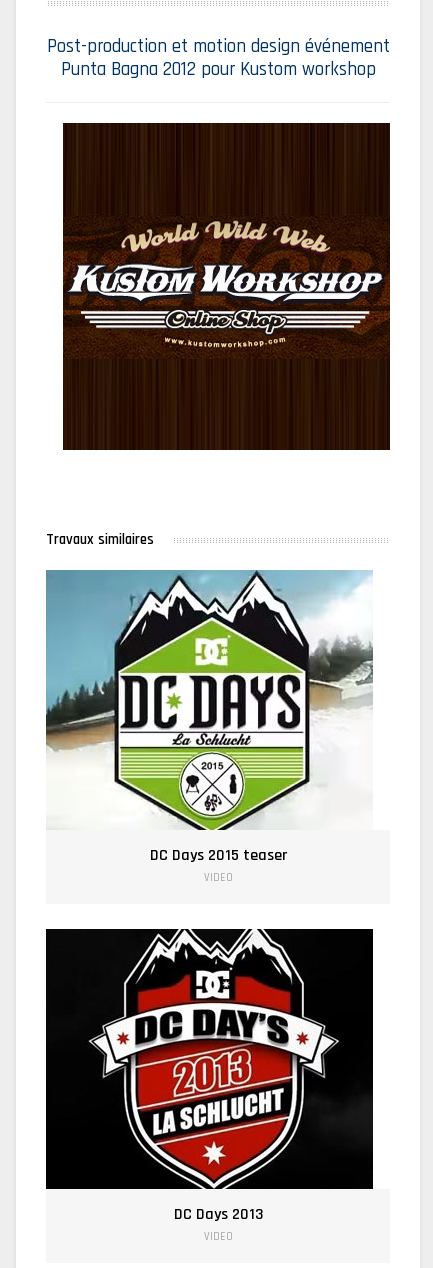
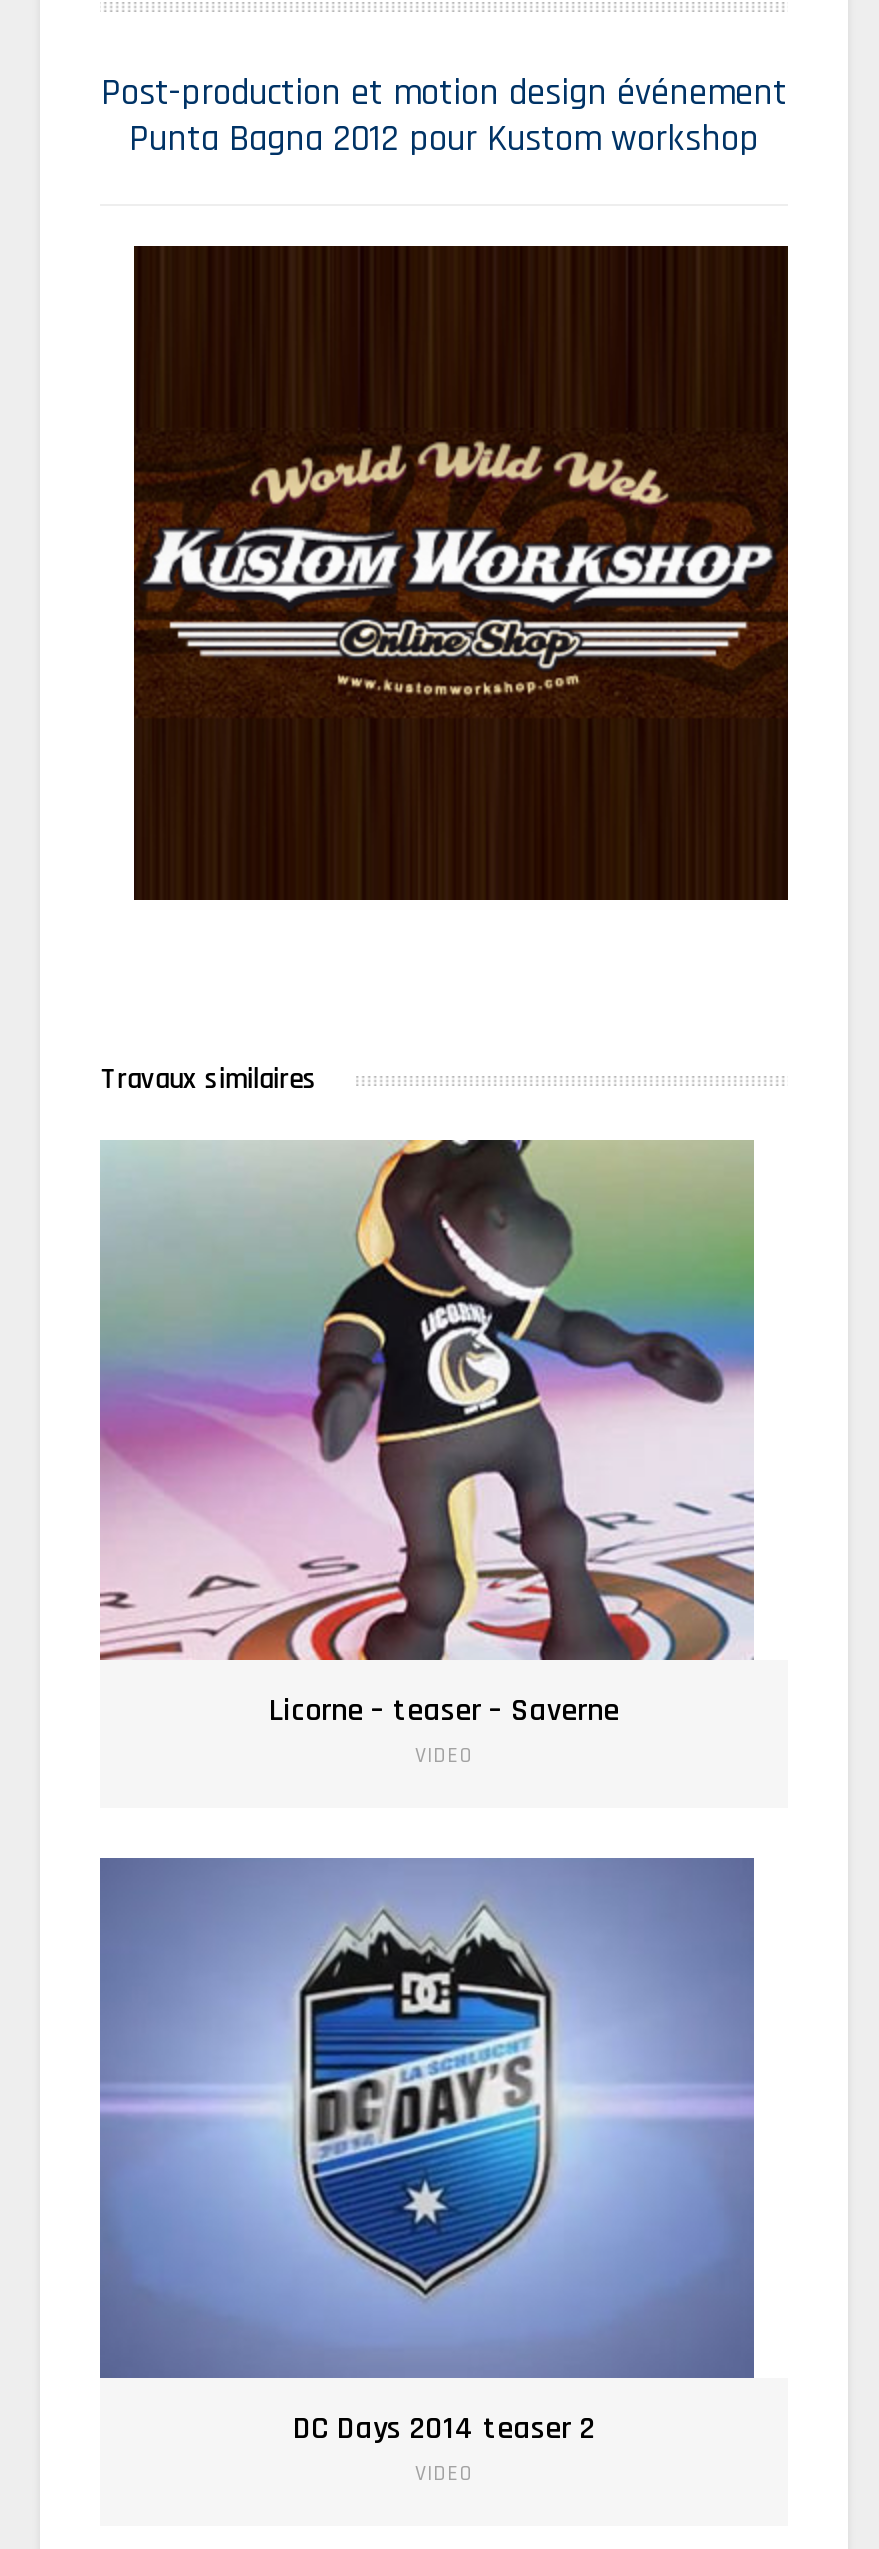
[45,569,373,866] [image] | DC Days 2015 teaser -> [98,1138,756,1732] [image] | Licorne – teaser – Saverne
[45,928,374,1225] [image] | DC Days 2013 -> [98,1856,756,2450] [image] | DC Days 2014 teaser 2

